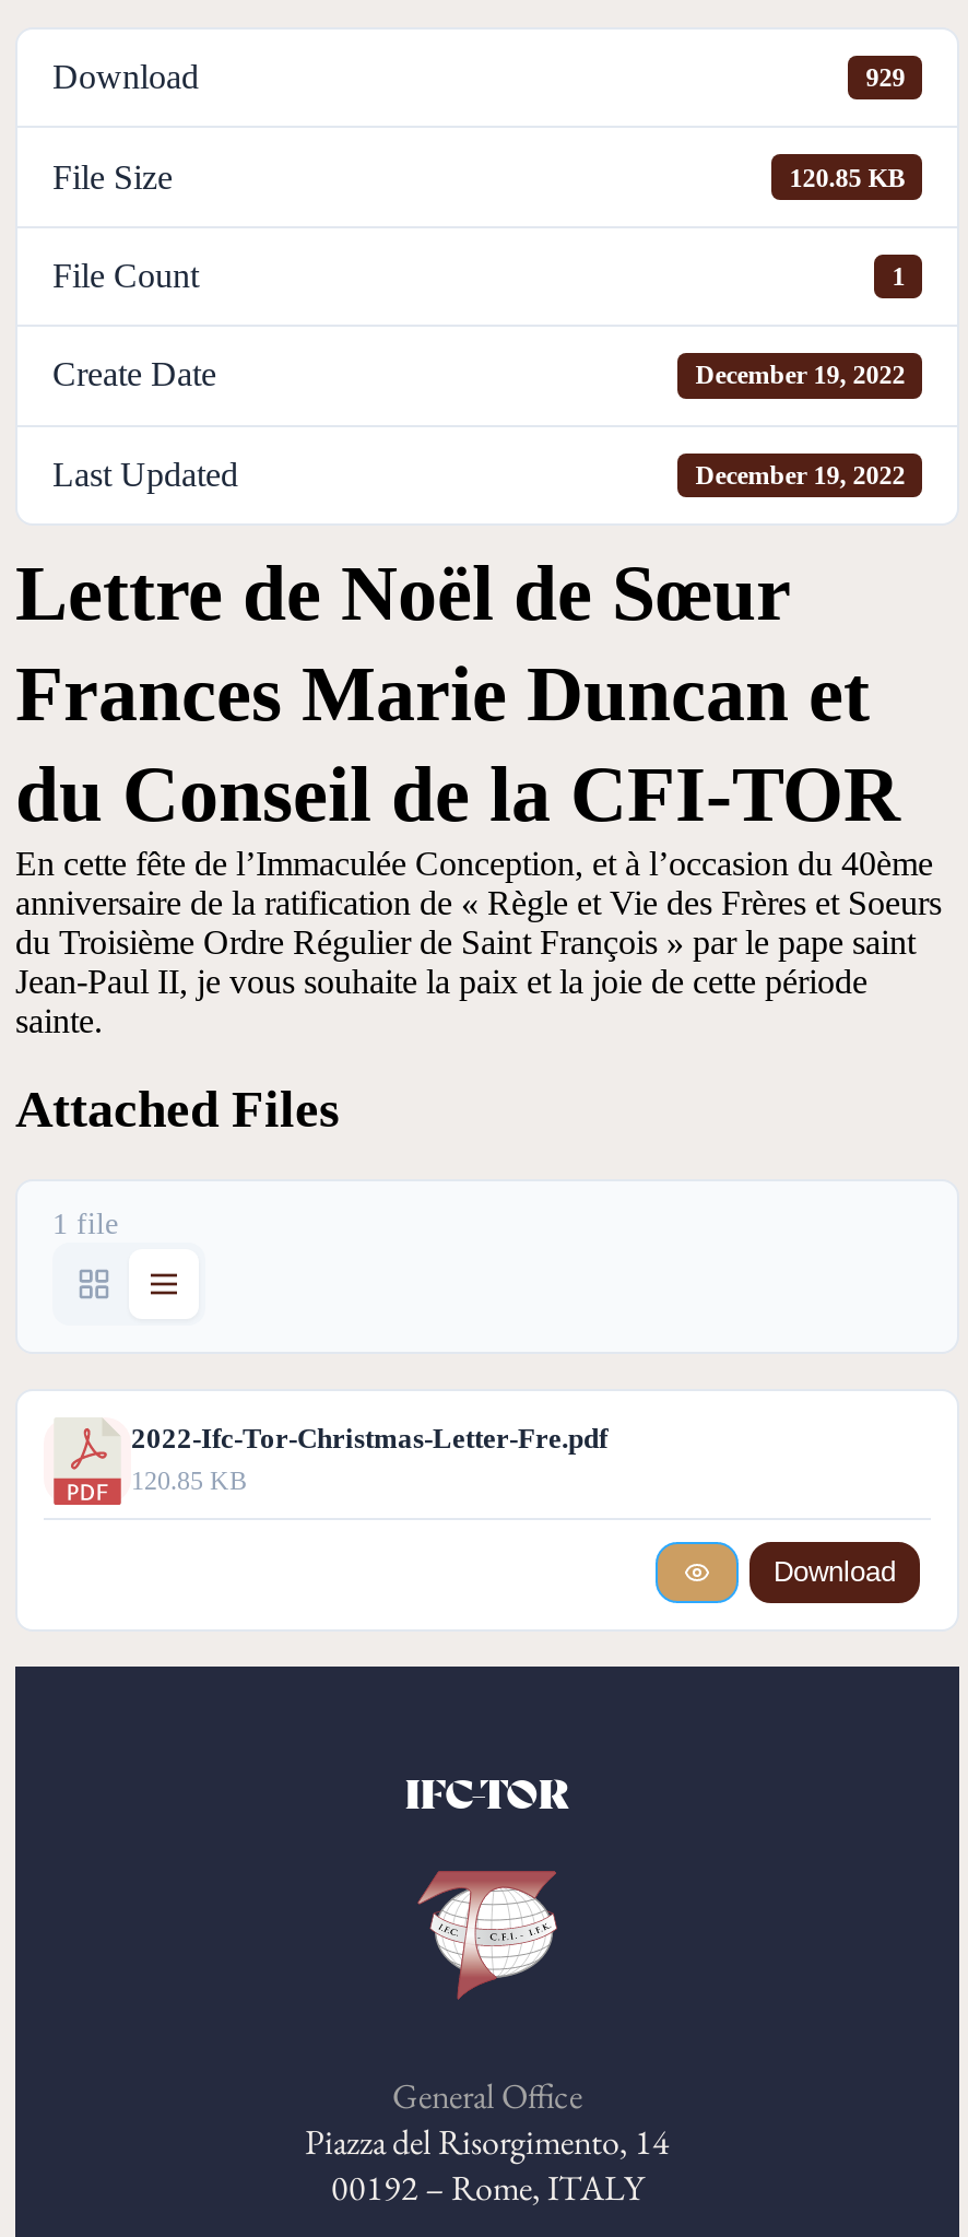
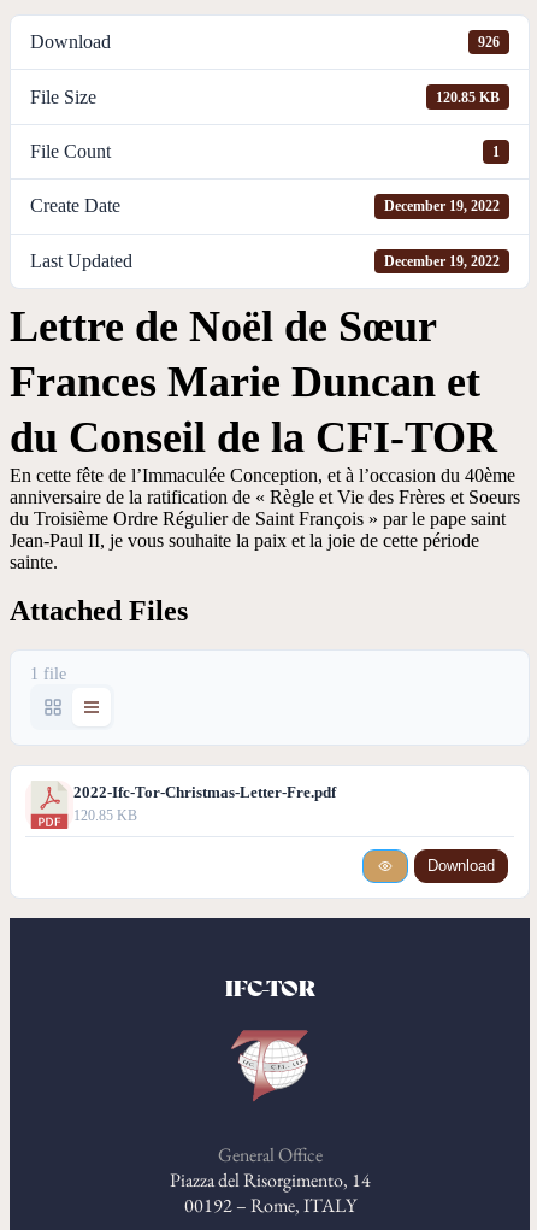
[866,63,905,94] 929 -> [478,34,500,51] 926

